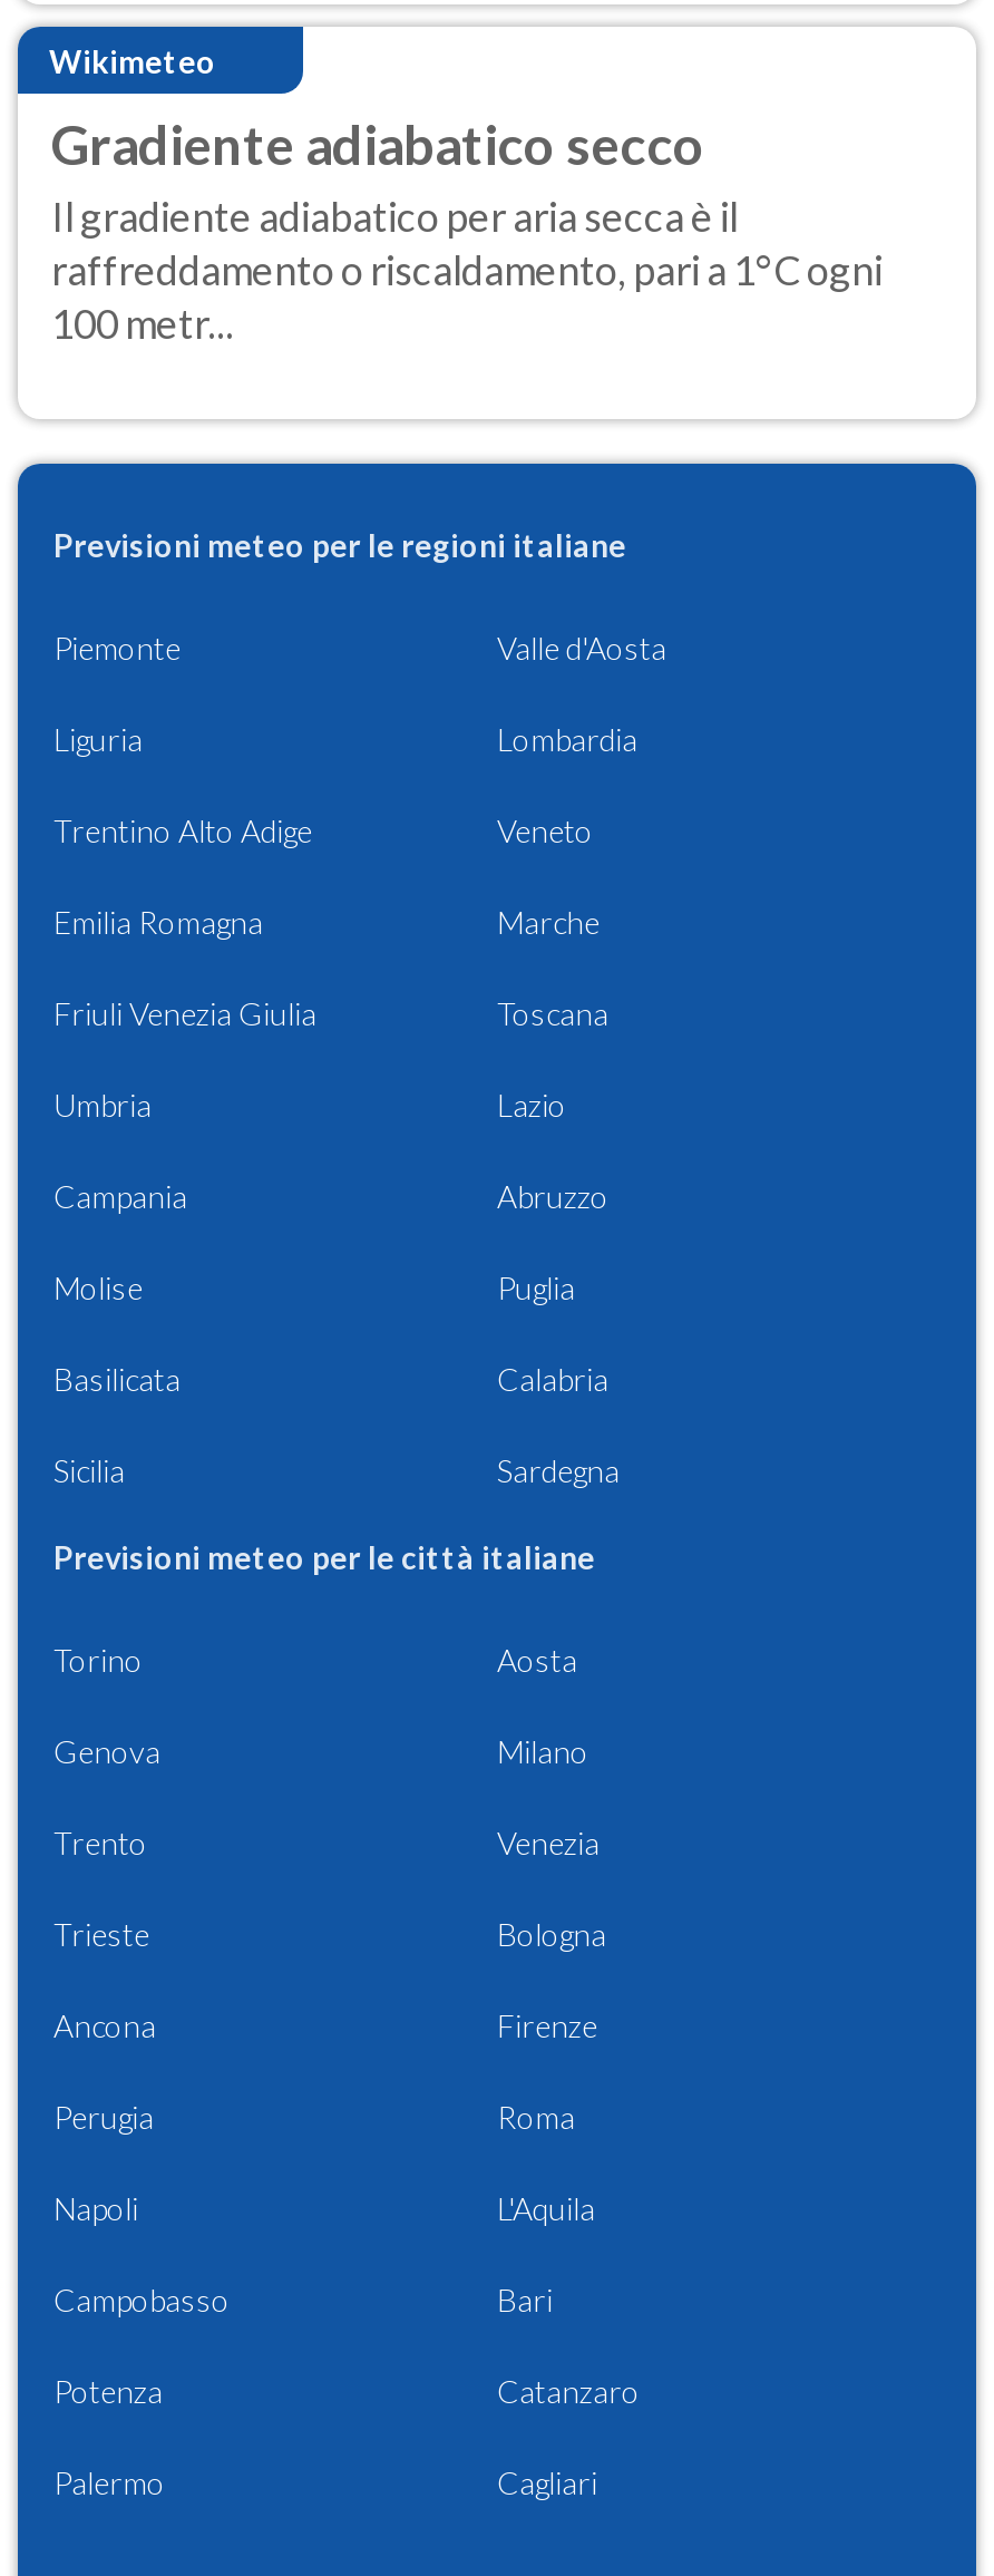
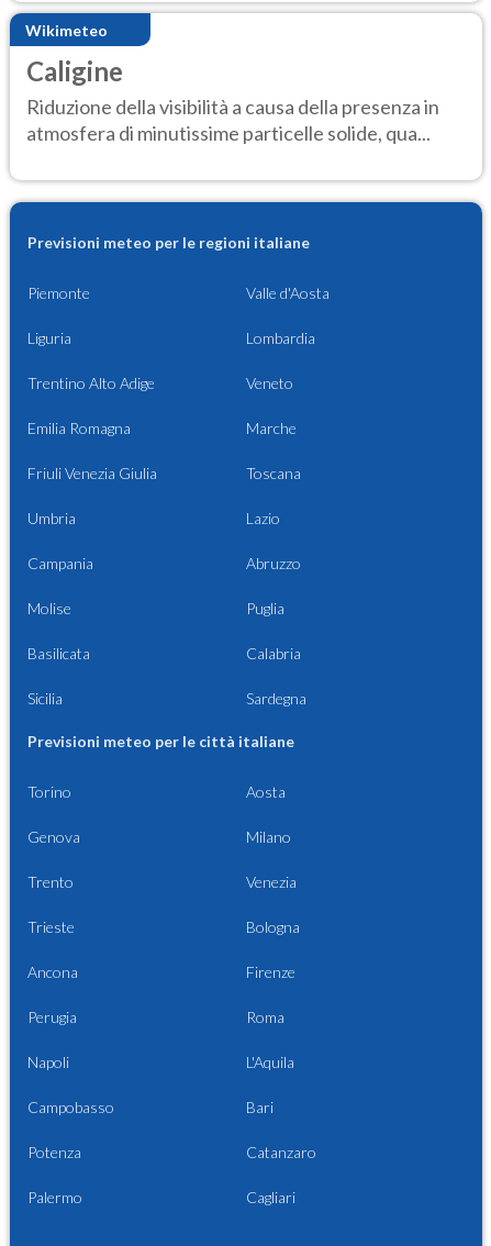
[51,112,883,348] Gradiente adiabatico secco | Il gradiente adiabatico per aria secca è il | raffreddamento o riscaldamento, pari a 1°C ogni | 100 metr... -> [26,55,439,145] Caligine | Riduzione della visibilità a causa della presenza in | atmosfera di minutissime particelle solide, qua...

